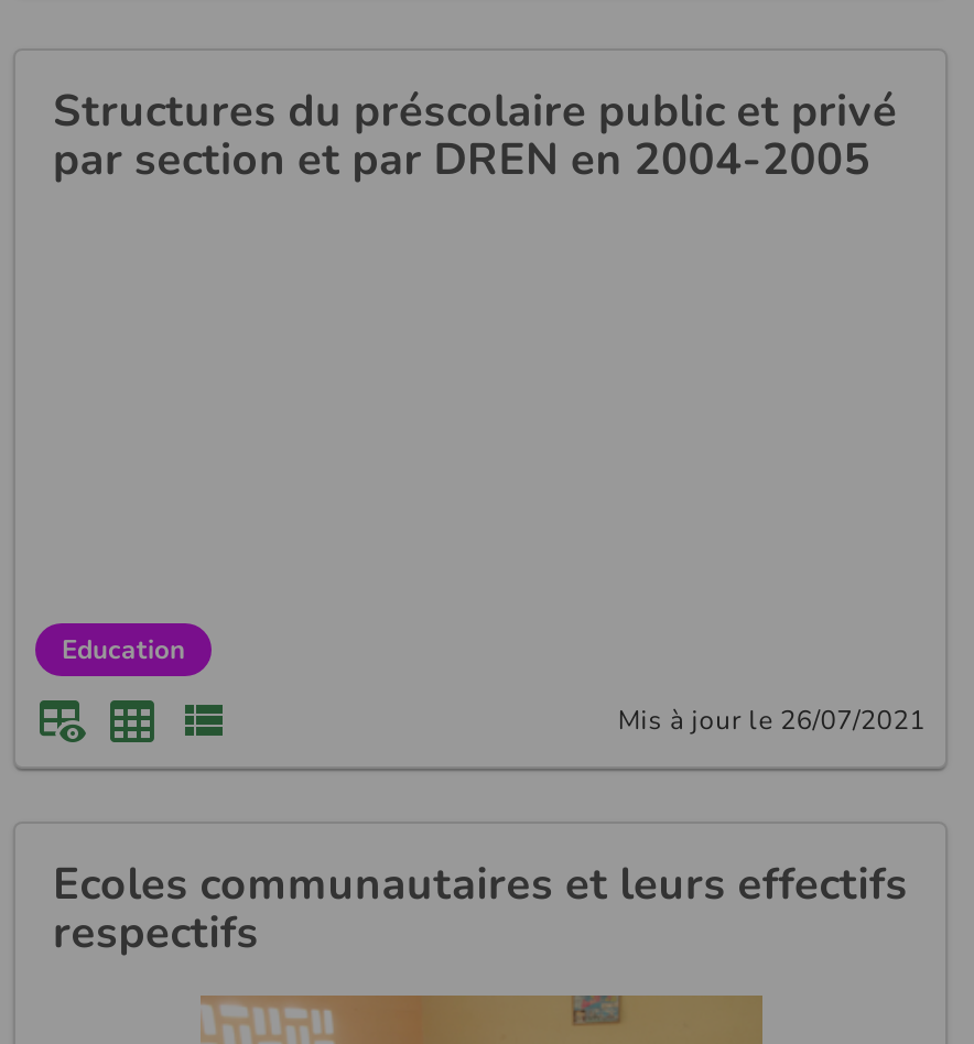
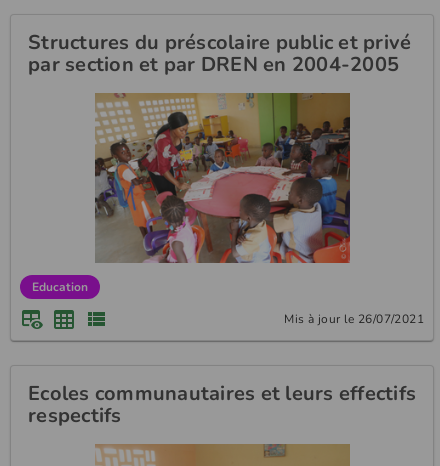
none -> [94,92,351,264] [image]

